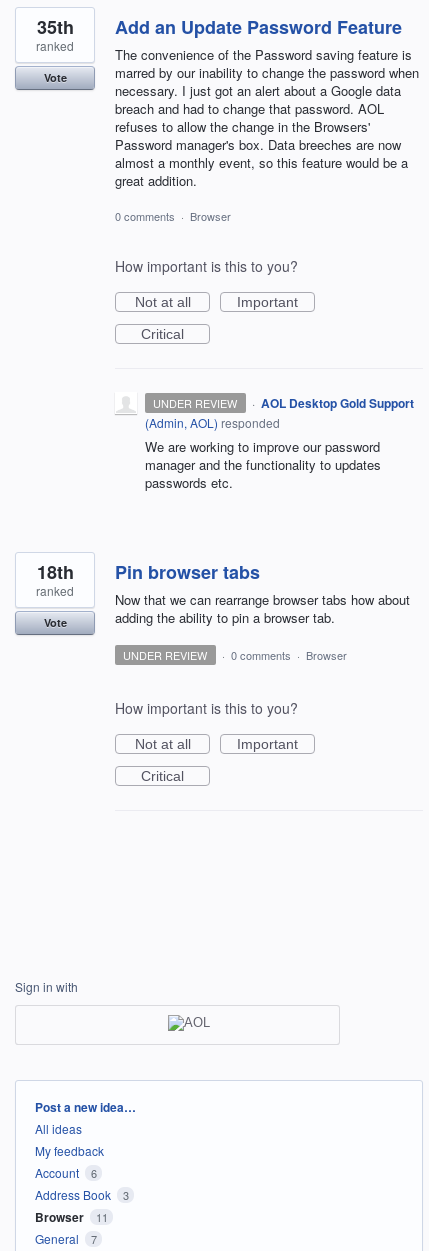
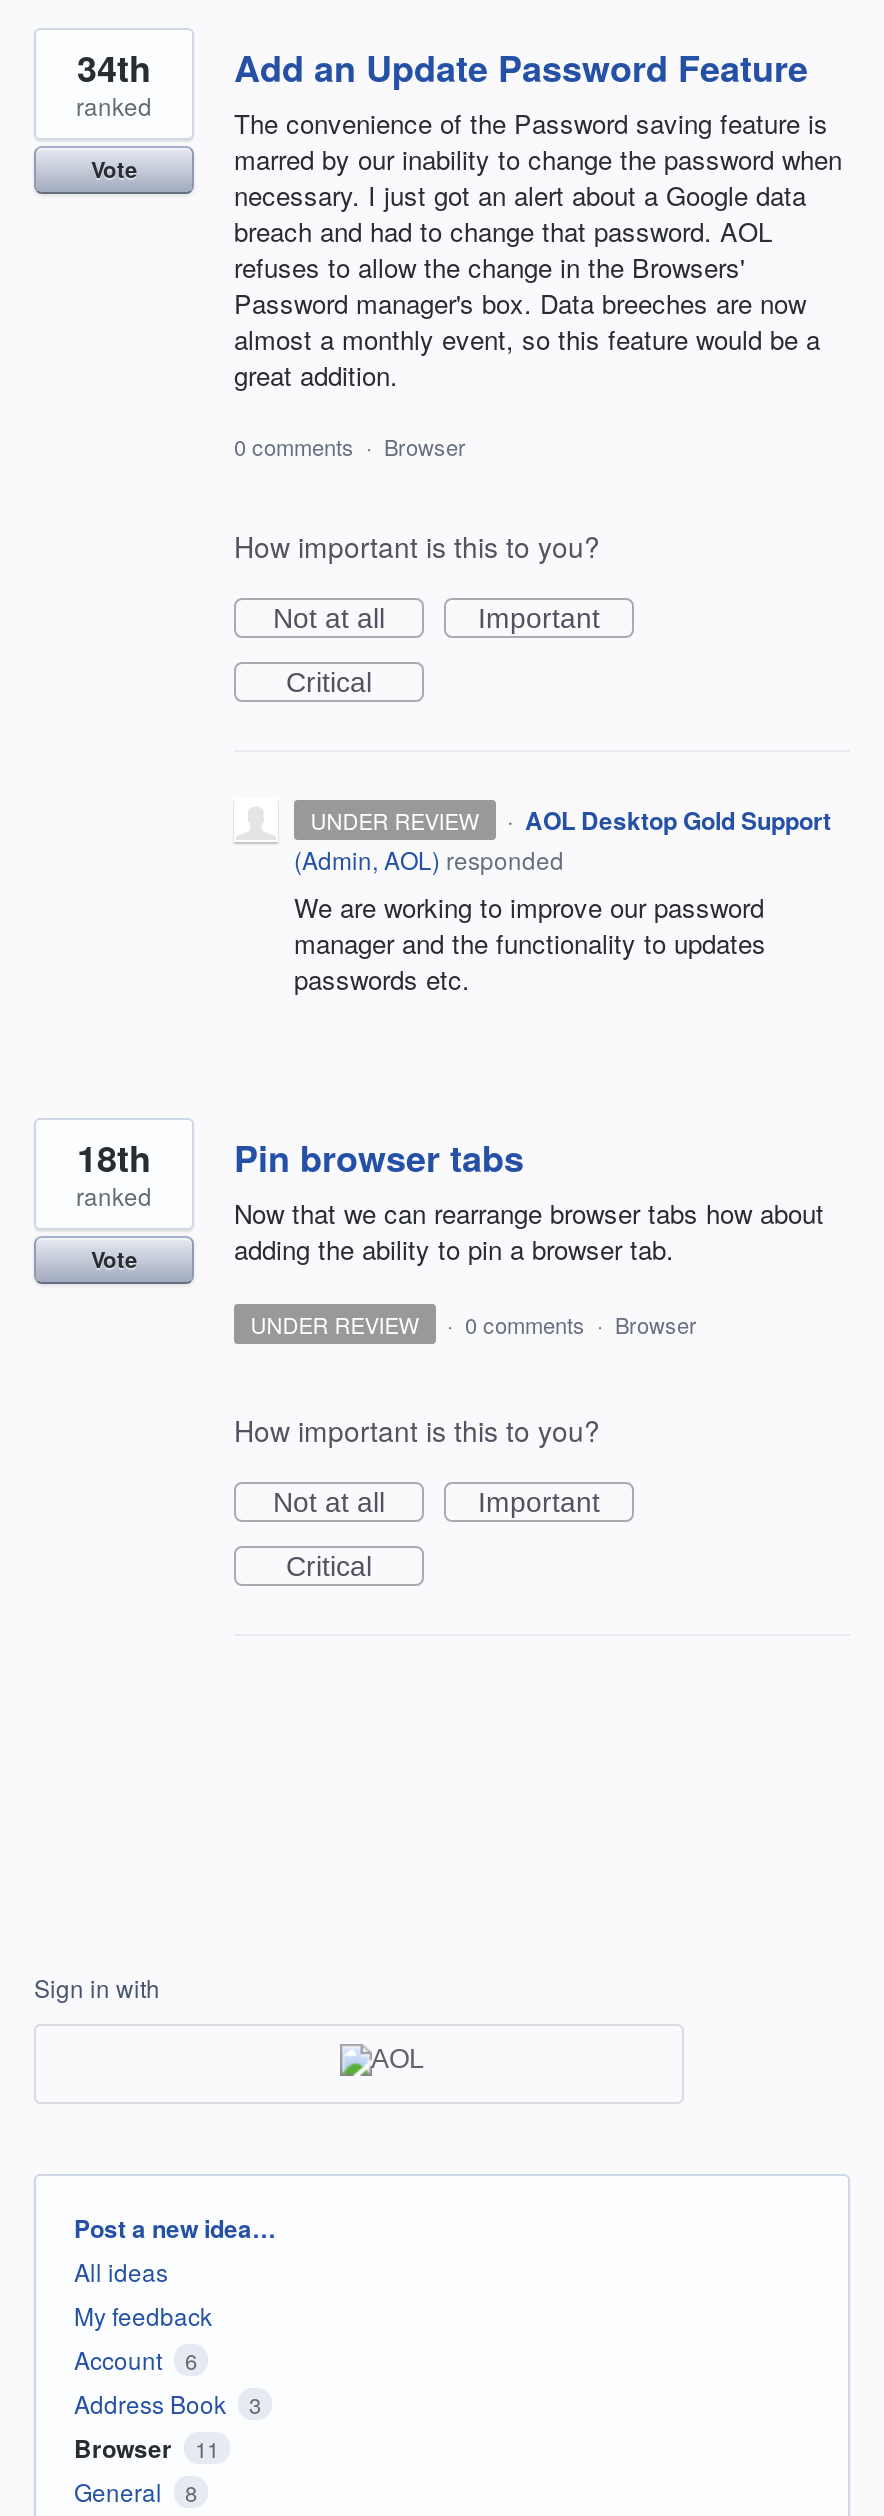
[36,14,402,40] 35th Add an Update Password Feature -> [77,43,808,95] 34th Add an Update Password Feature
[35,1230,96,1247] General 7 -> [74,2475,197,2509] General 8

